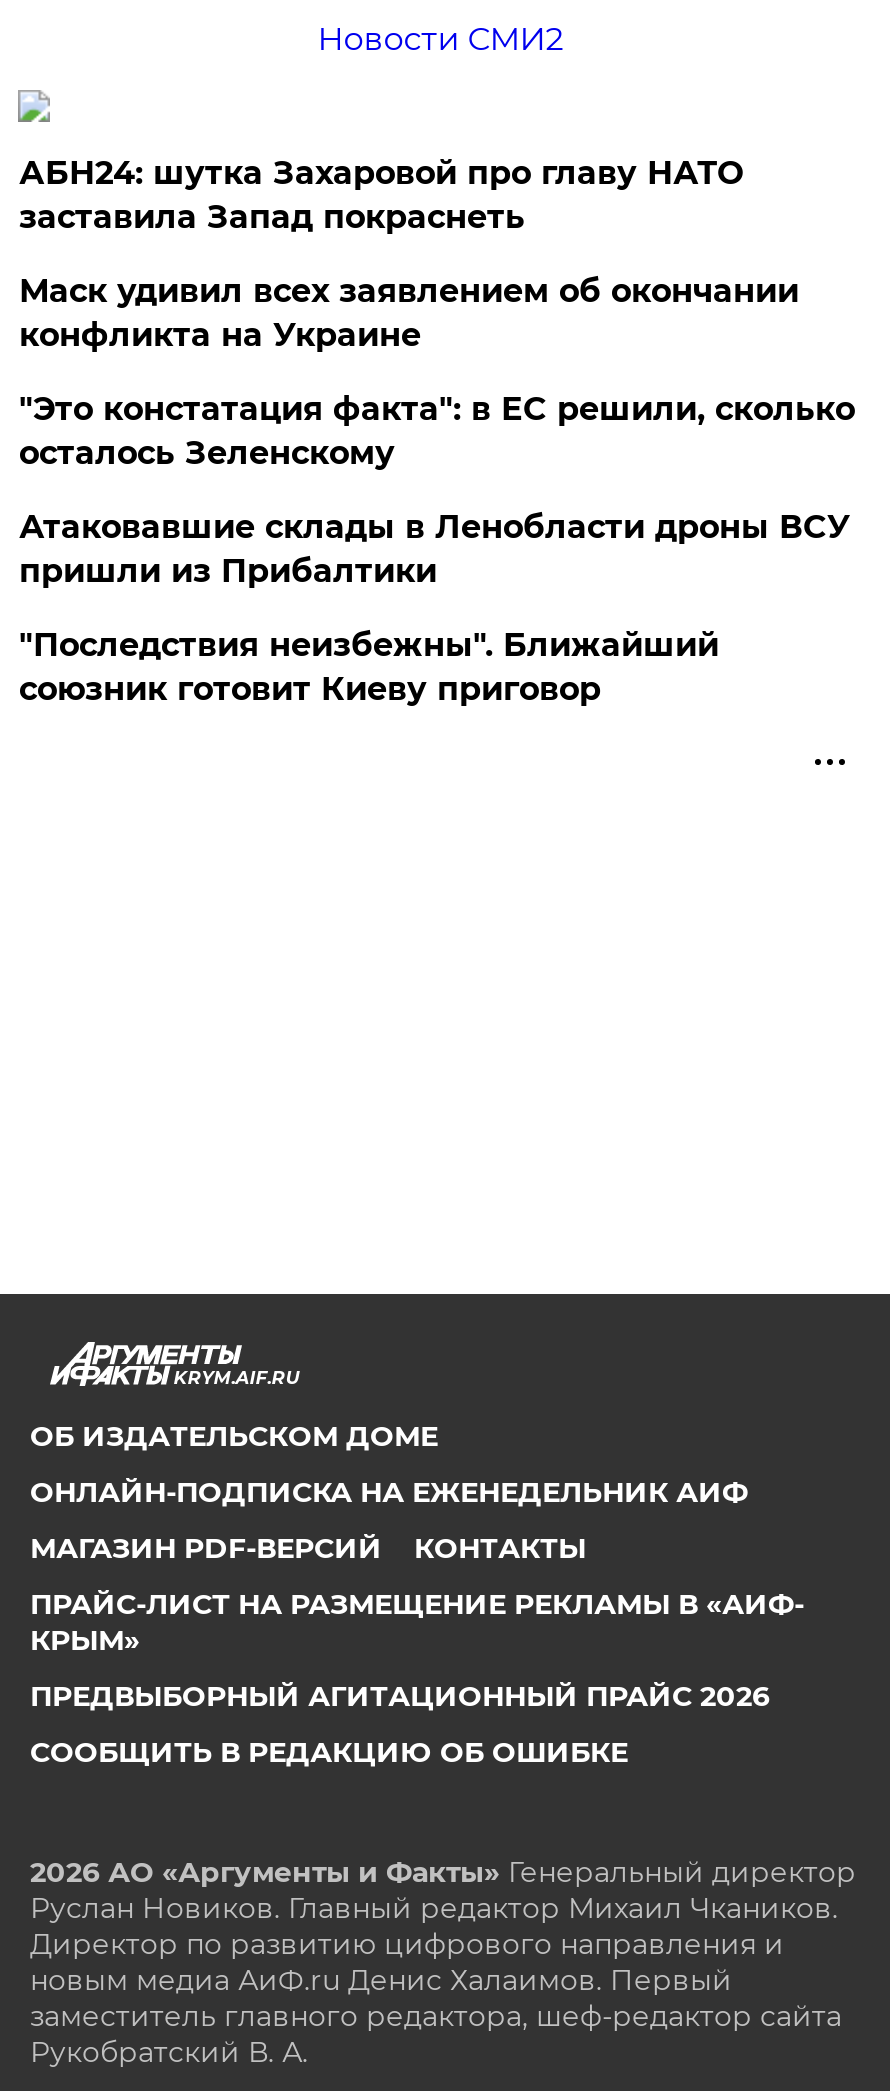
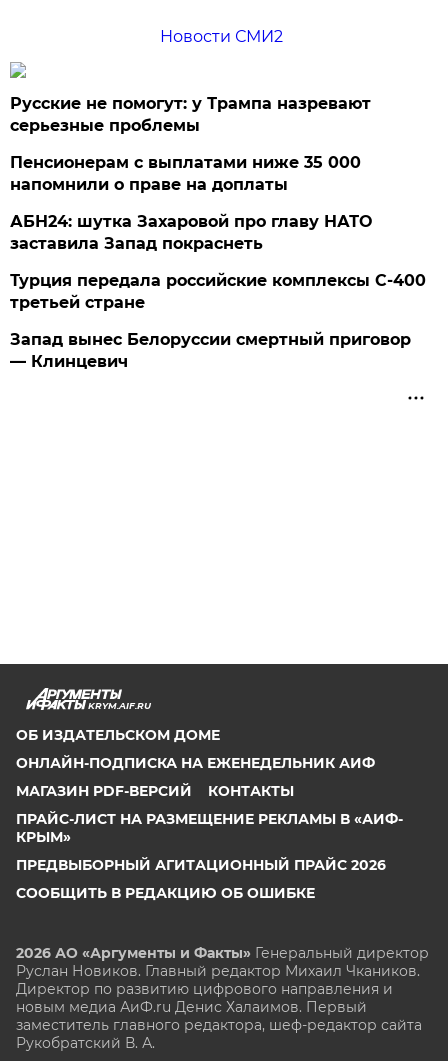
none -> [10,94,371,194] Русские не помогут: у Трампа назревают | серьезные проблемы | Пенсионерам с выплатами ниже 35 000 | напомнили о праве на доплаты
moved [19,154,743,236] -> [10,212,372,253]: АБН24: шутка Захаровой про главу НАТО | заставила Запад покраснеть
[19,272,855,708] Маск удивил всех заявлением об окончании | конфликта на Украине | "Это констатация факта": в ЕС решили, сколько | осталось Зеленскому | Атаковавшие склады в Ленобласти дроны ВСУ | пришли из Прибалтики | "Последствия неизбежны". Ближайший | союзник готовит Киеву приговор -> [10,271,426,371] Турция передала российские комплексы С-400 | третьей стране | Запад вынес Белоруссии смертный приговор | — Клинцевич

